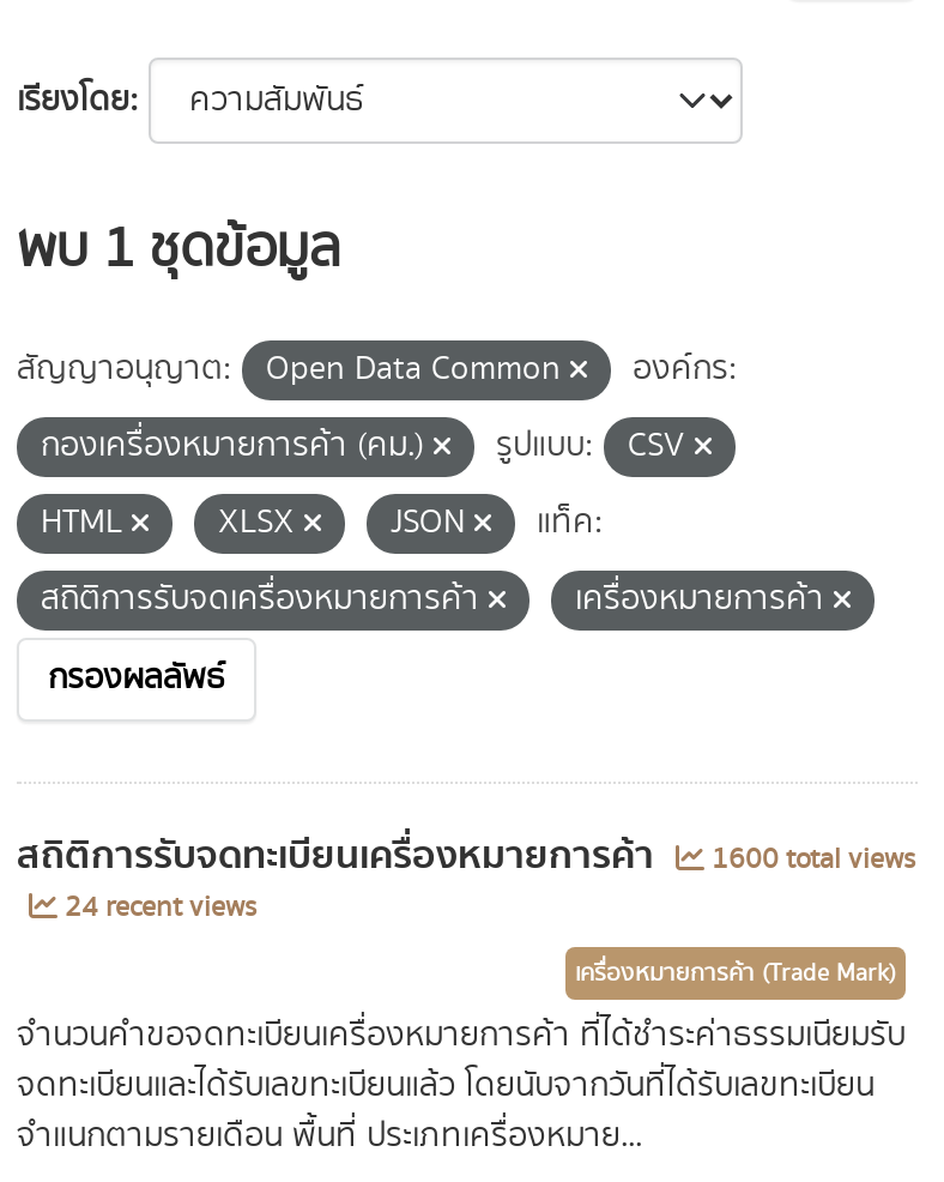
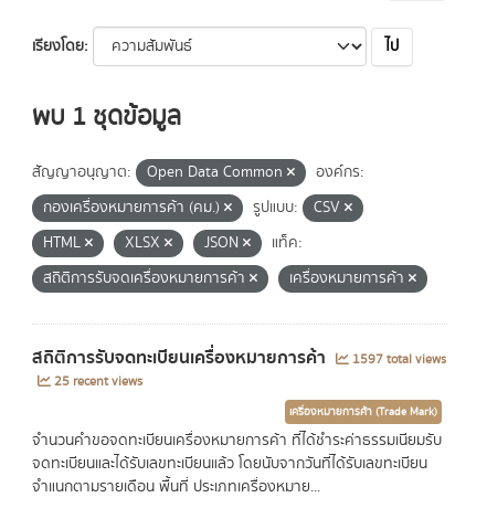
none -> [385,35,399,57] ไป
[48,655,225,702] กรองผลลัพธ์ -> none
[17,825,915,887] สถิติการรับจดทะเบียนเครื่องหมายการค้า 1600 total views -> [32,343,446,372] สถิติการรับจดทะเบียนเครื่องหมายการค้า 1597 total views
[58,887,256,928] 24 recent views -> [51,372,142,391] 25 recent views

